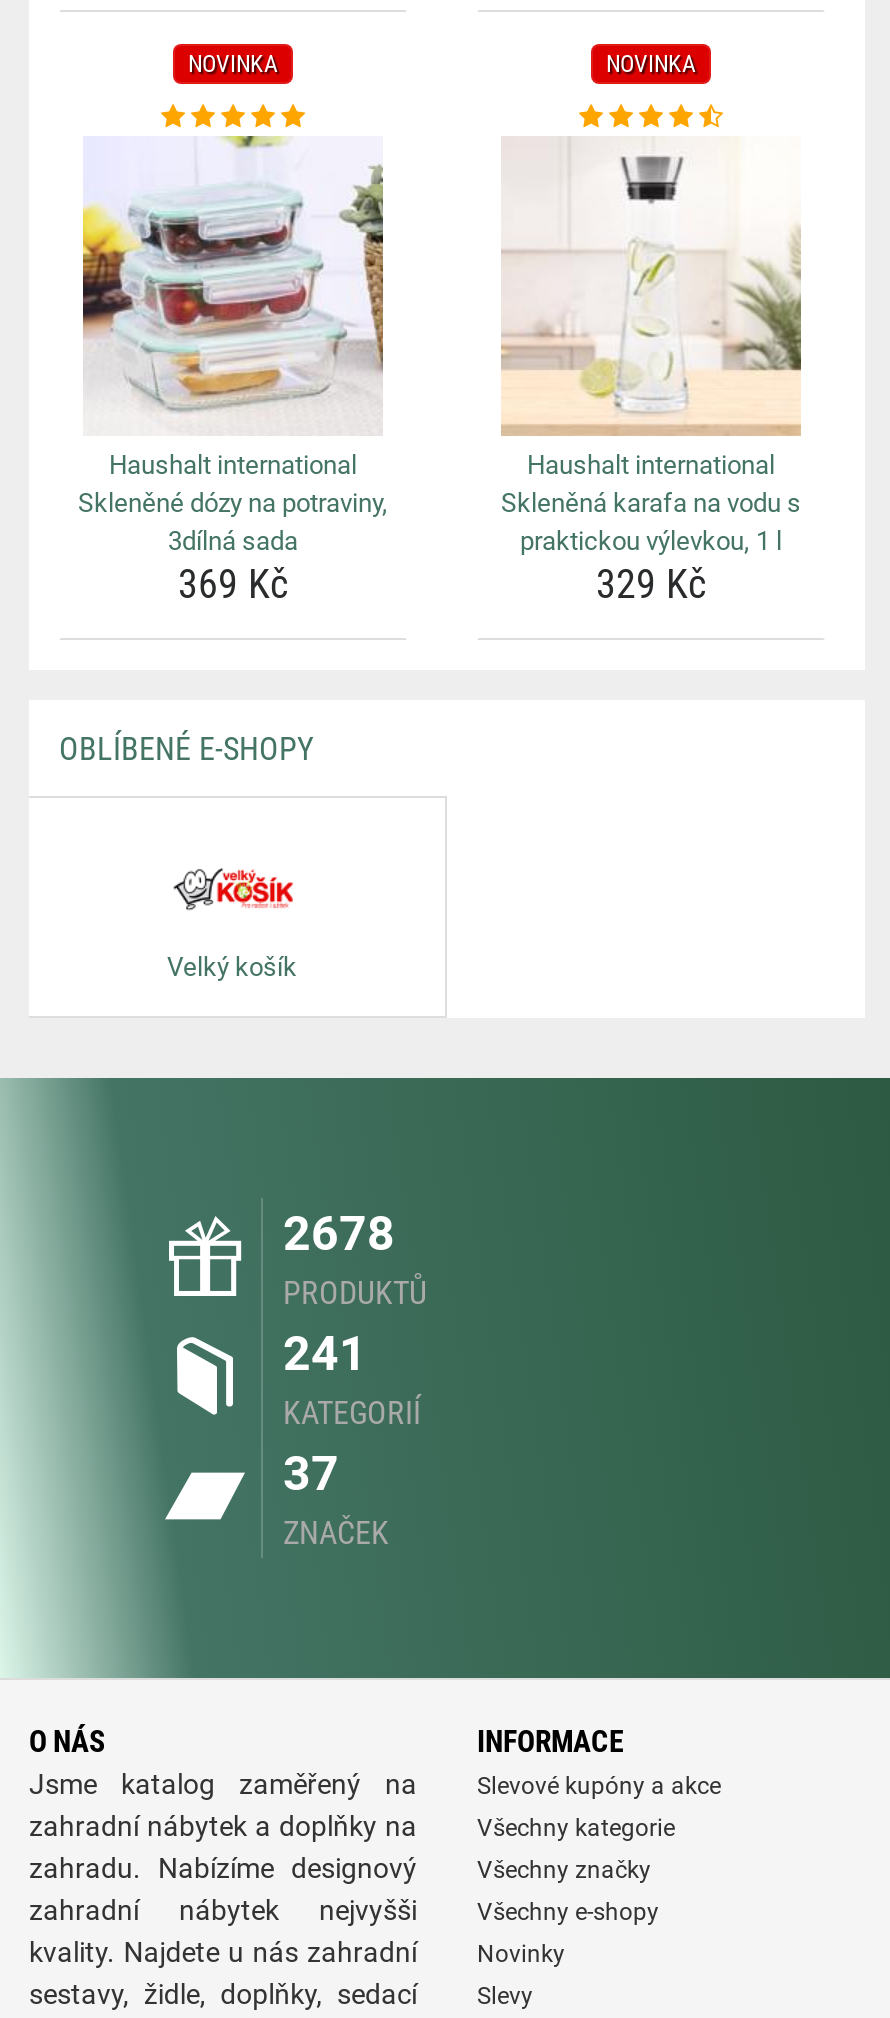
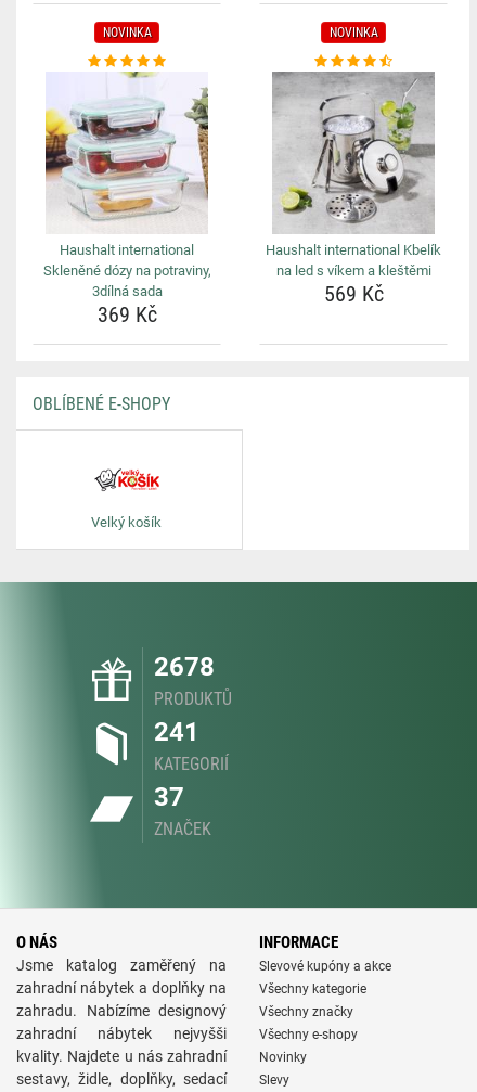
[501,136,803,608] [image] | Haushalt international | Skleněná karafa na vodu s | praktickou výlevkou, 1 l | 329 Kč -> [266,70,441,307] [image] | Haushalt international Kbelík | na led s víkem a kleštěmi | 569 Kč

